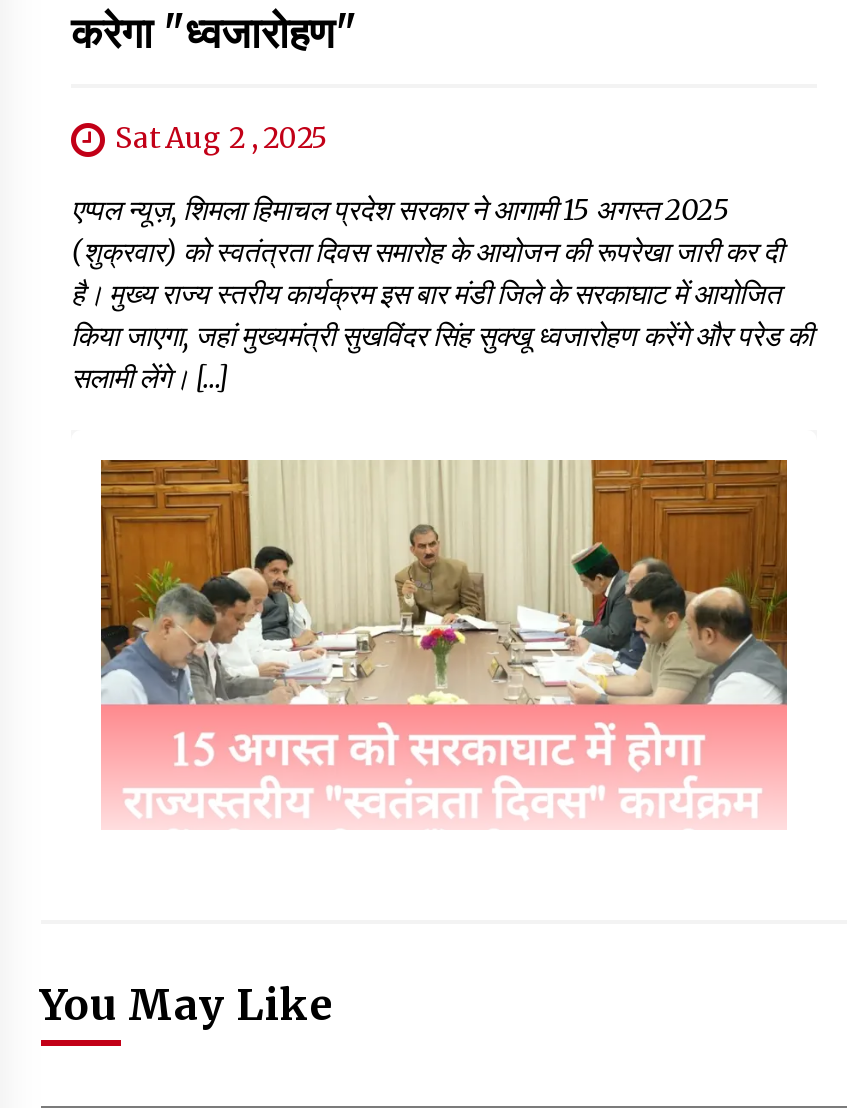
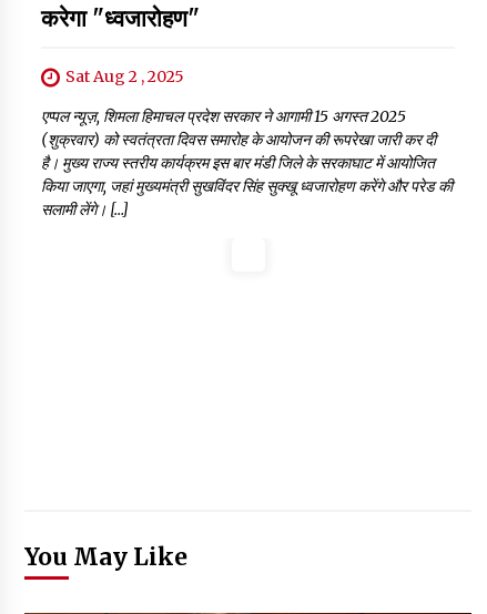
[99,458,789,828] [image] -> none

